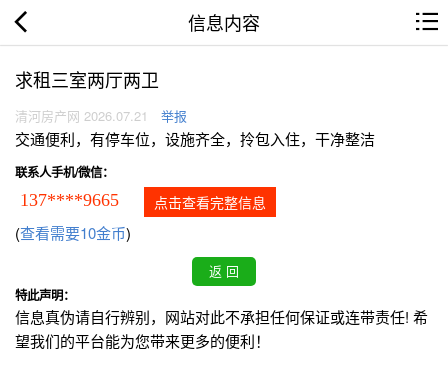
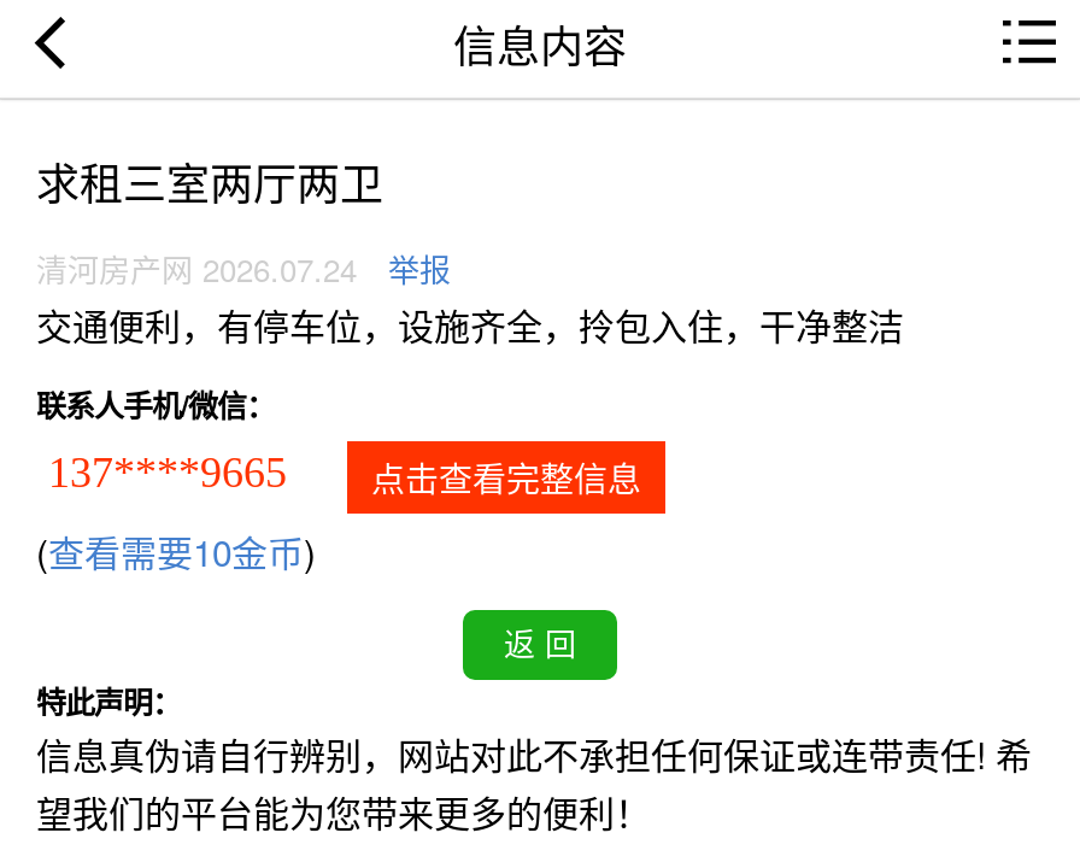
[15,106,187,125] 清河房产网 2026.07.21 举报 -> [36,246,451,292] 清河房产网 2026.07.24 举报

